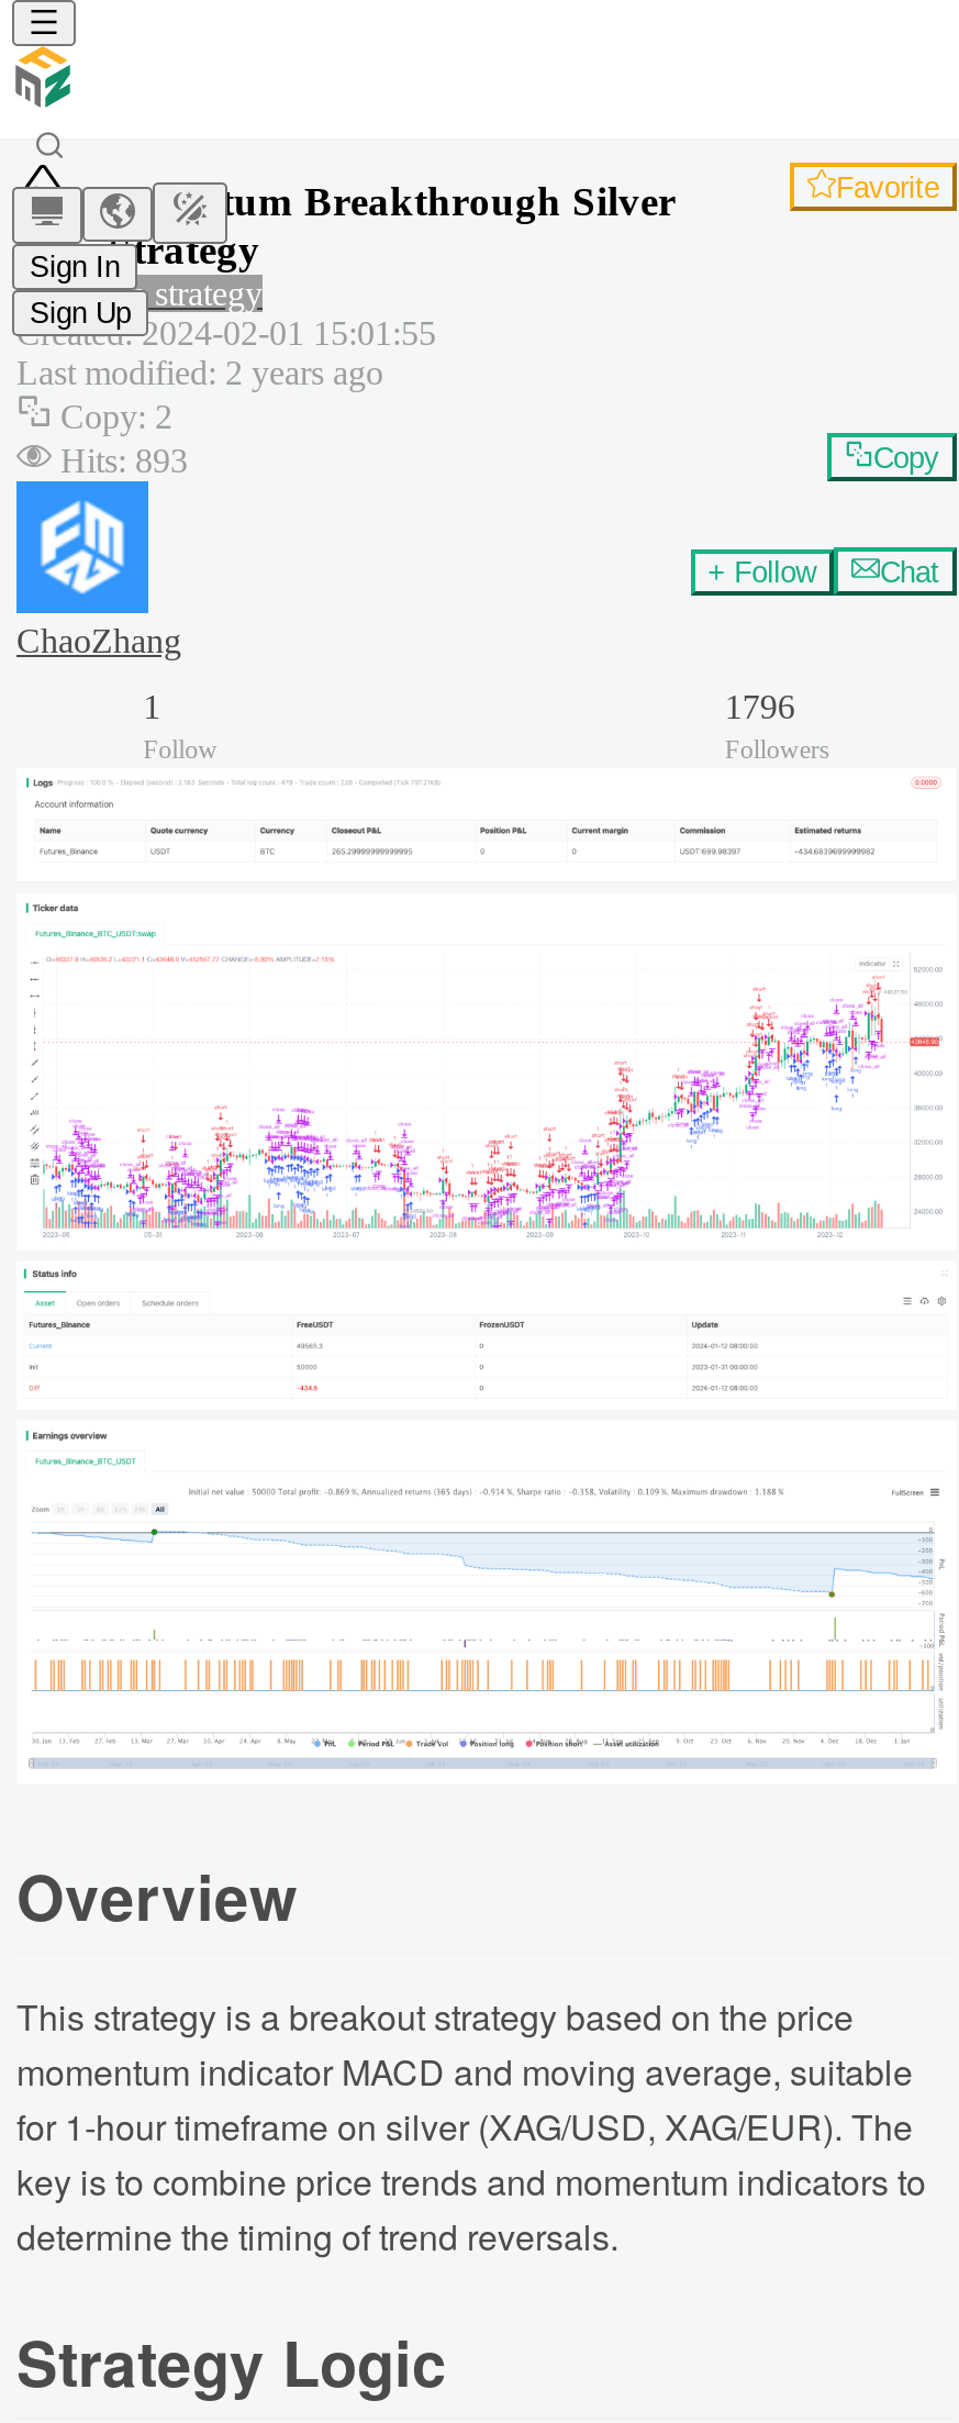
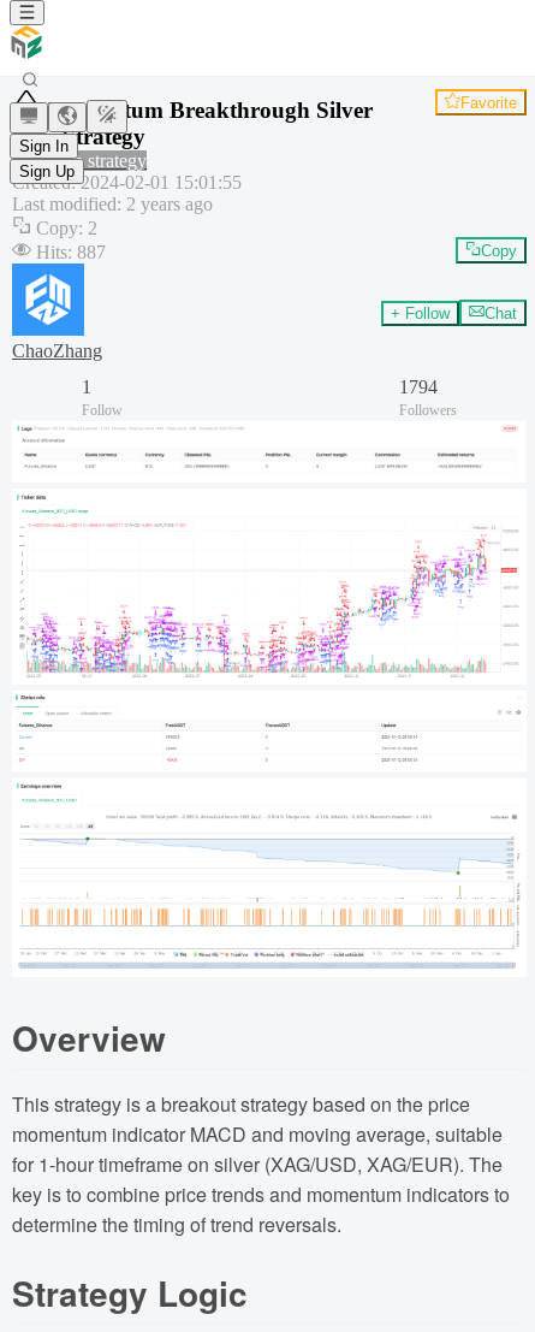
[60,442,188,479] Hits: 893 -> [36,242,106,262] Hits: 887
[725,688,795,725] 1796 -> [400,377,438,397] 1794

